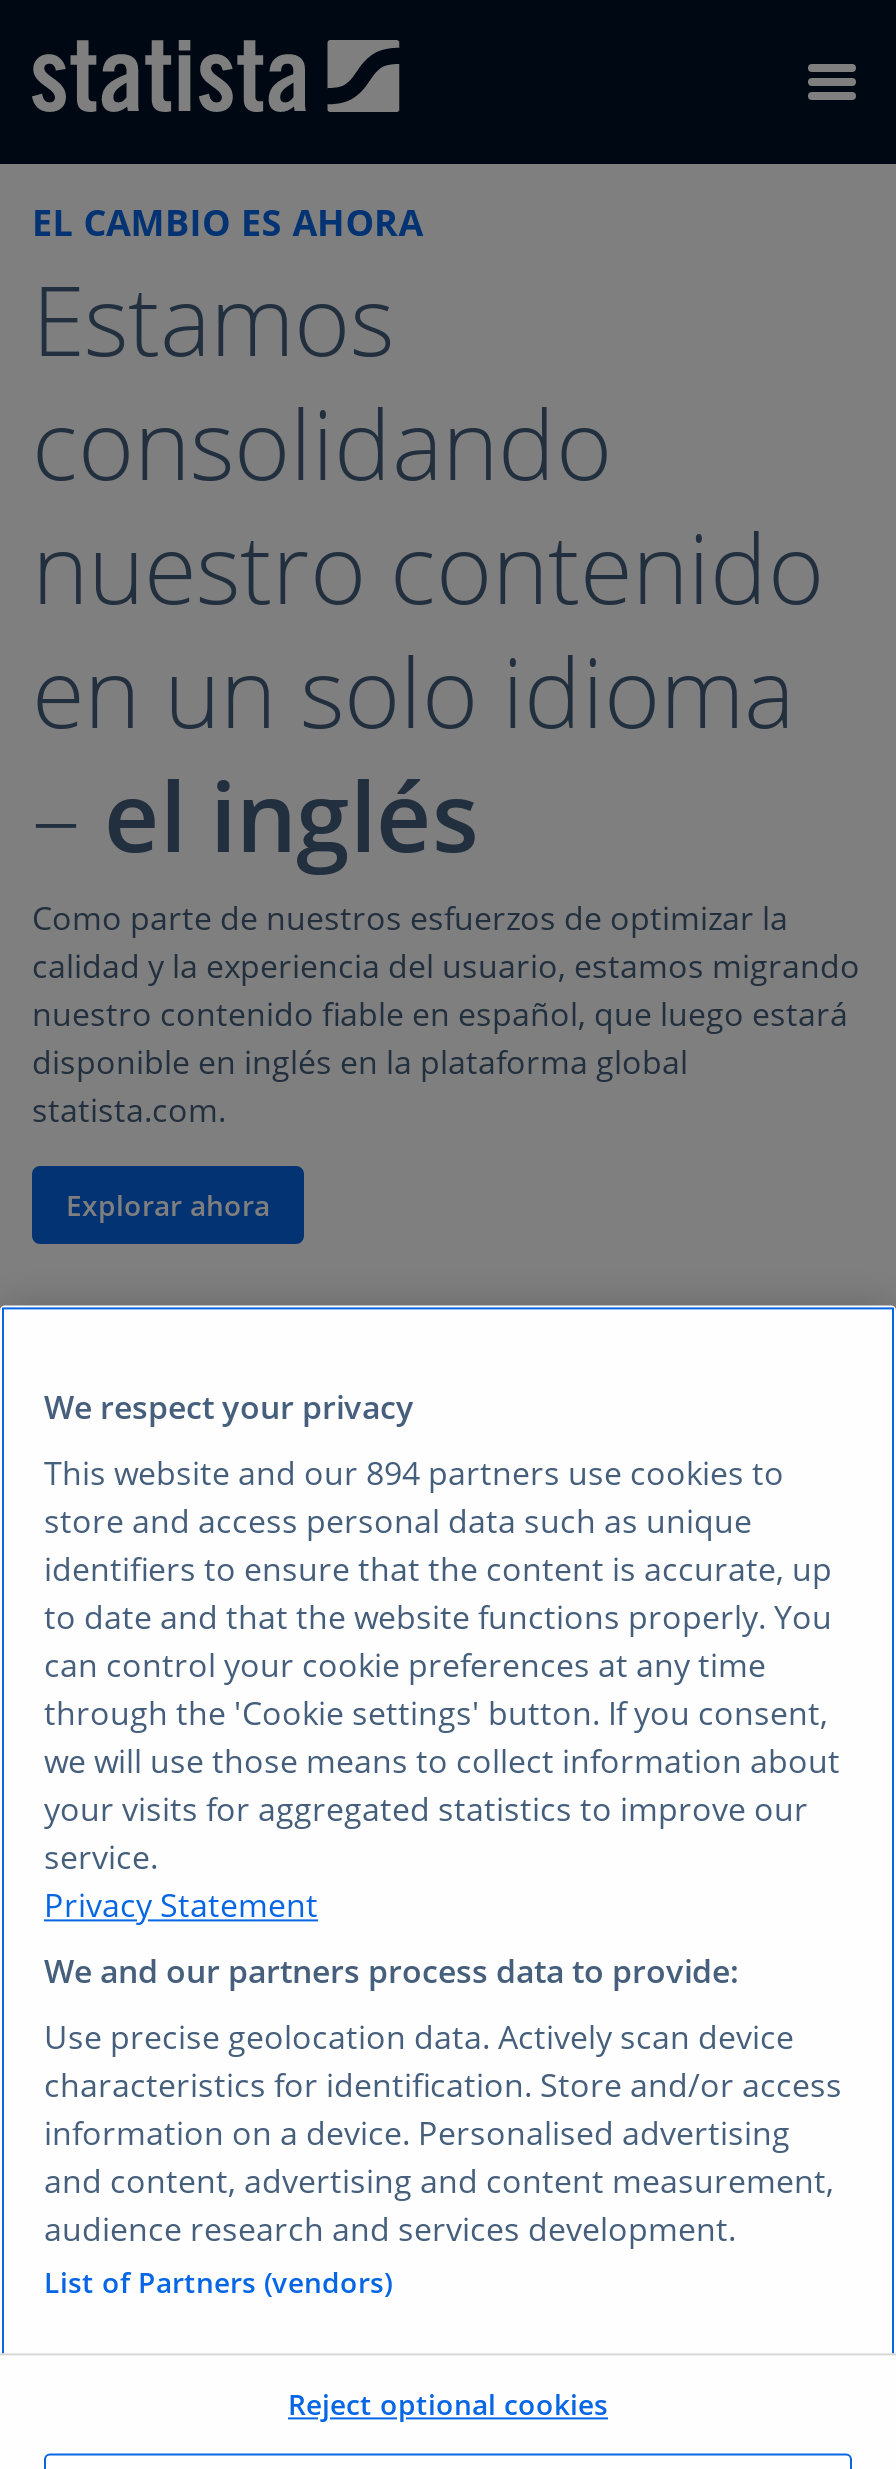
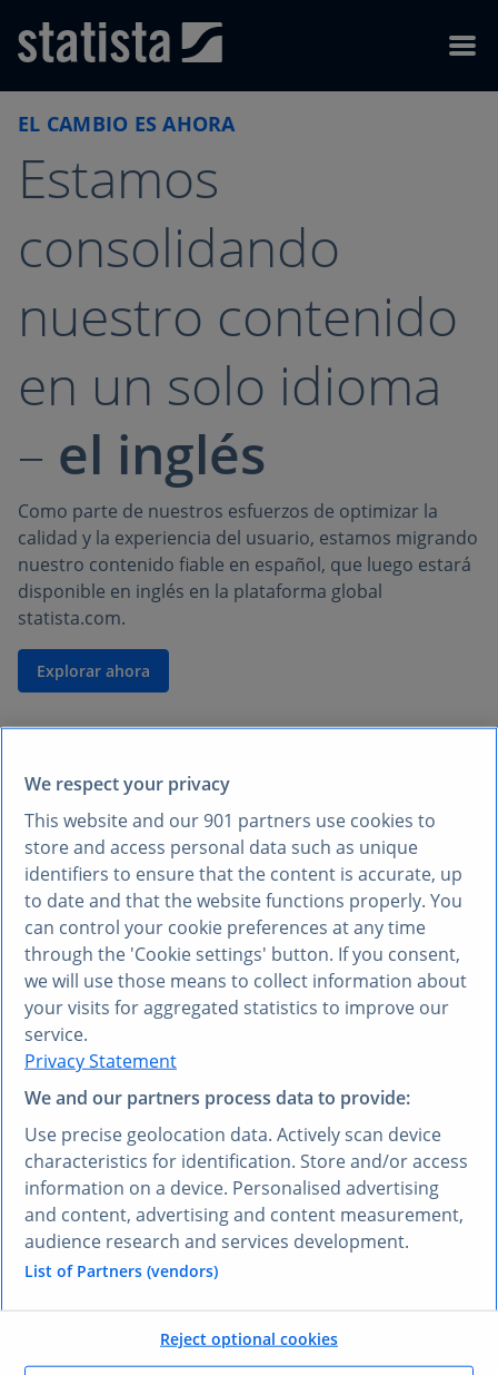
[44,1451,784,1495] This website and our 894 partners use cookies to -> [24,808,436,832] This website and our 901 partners use cookies to

